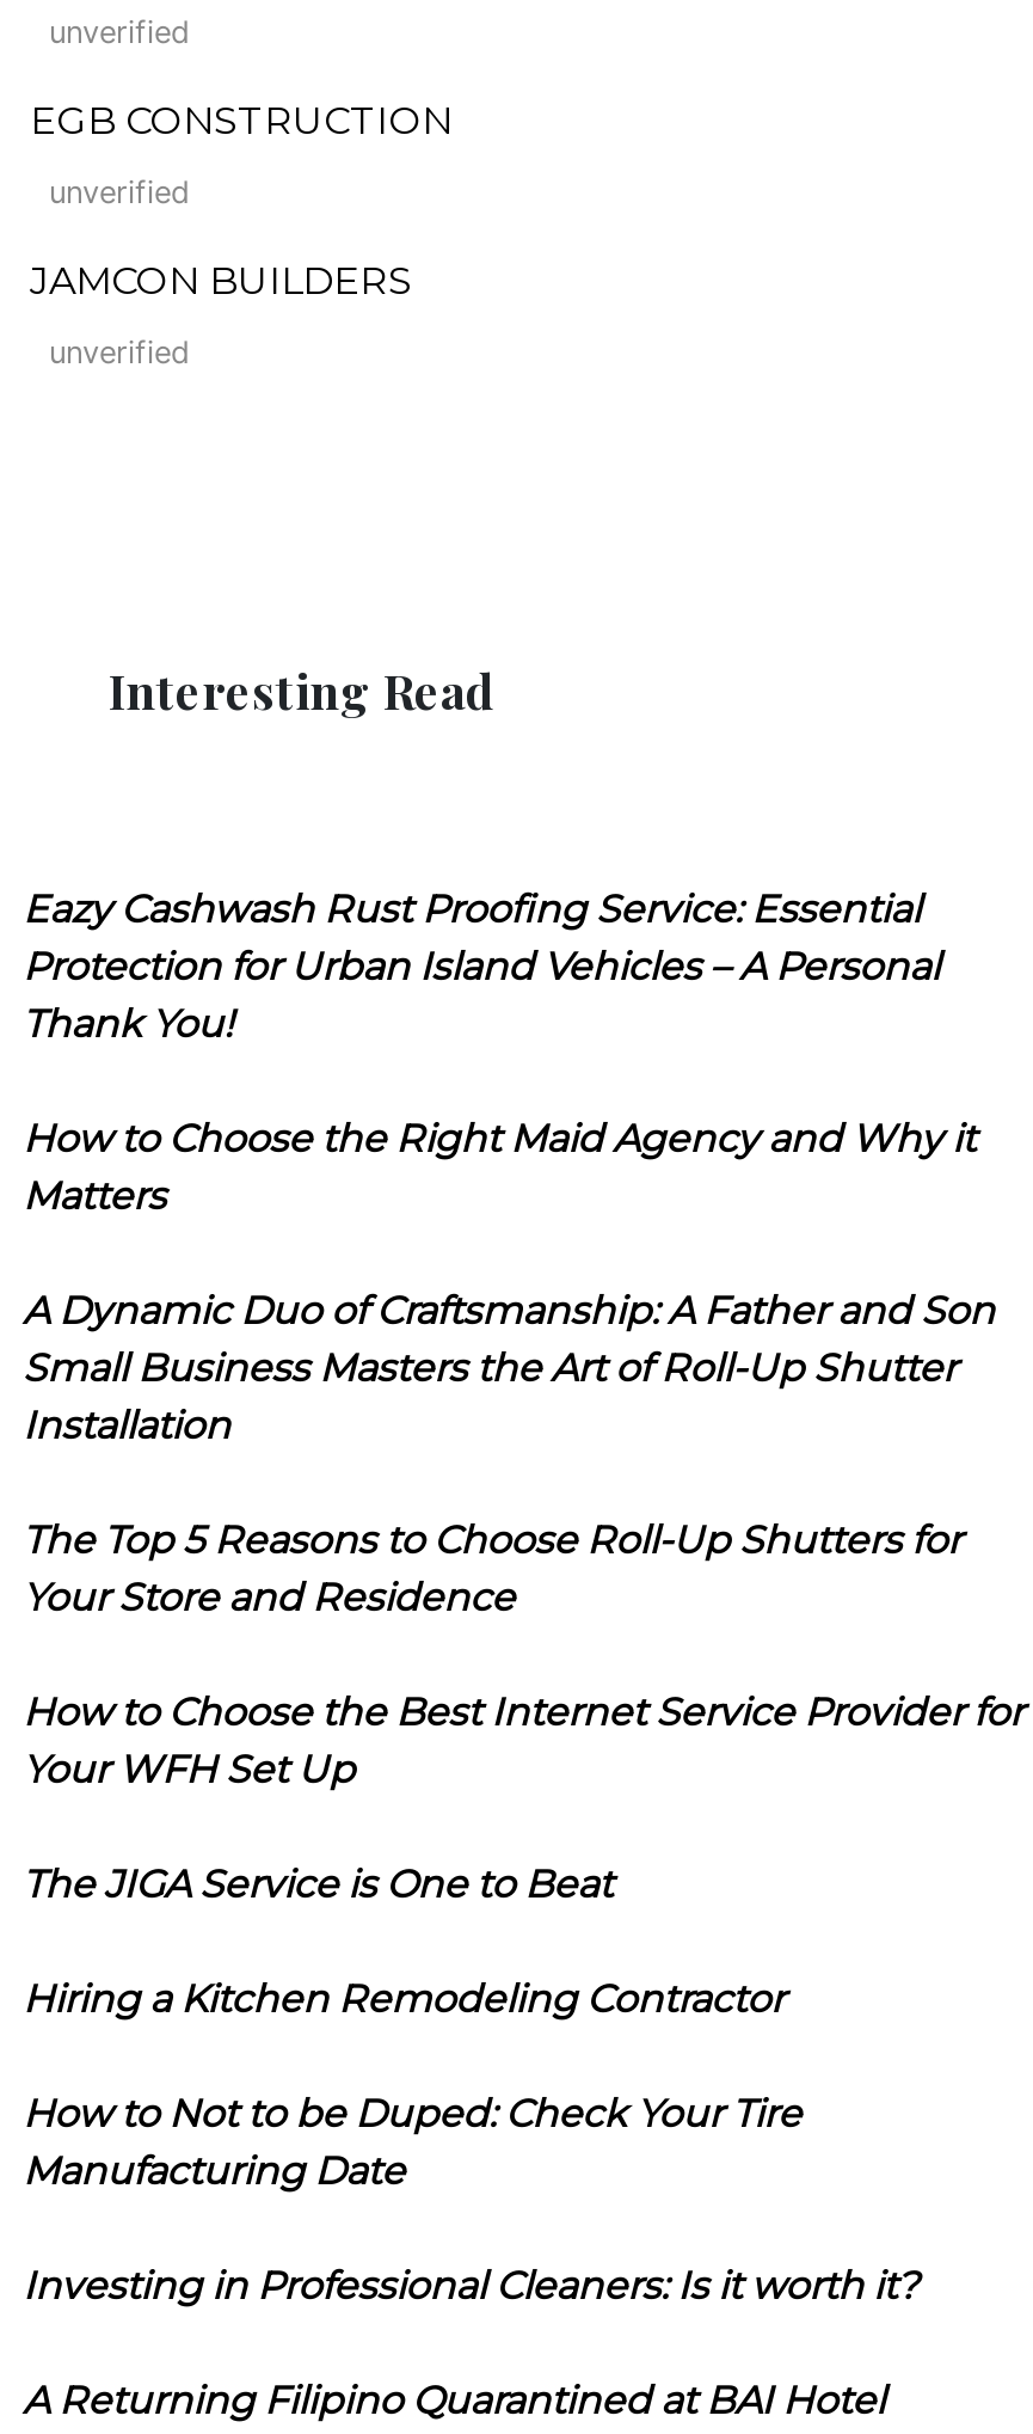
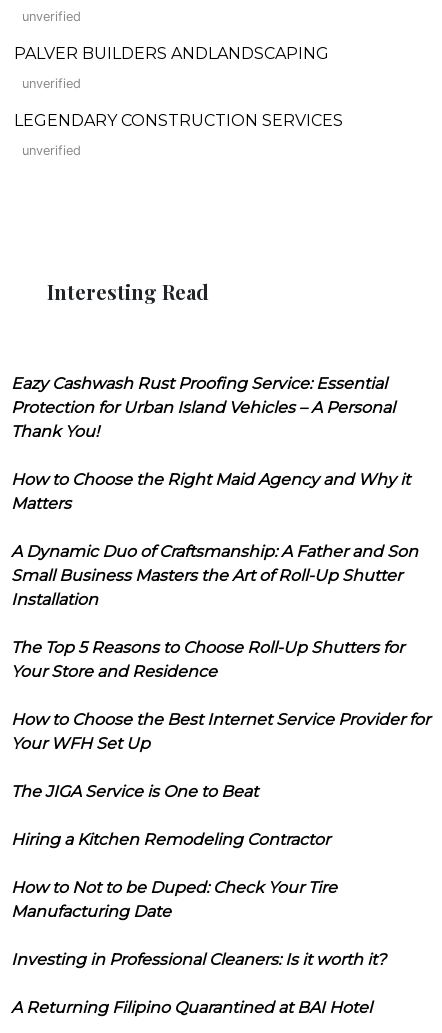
[30,98,453,143] EGB CONSTRUCTION -> [14,44,329,63] PALVER BUILDERS ANDLANDSCAPING
[30,258,412,303] JAMCON BUILDERS -> [14,111,343,130] LEGENDARY CONSTRUCTION SERVICES

